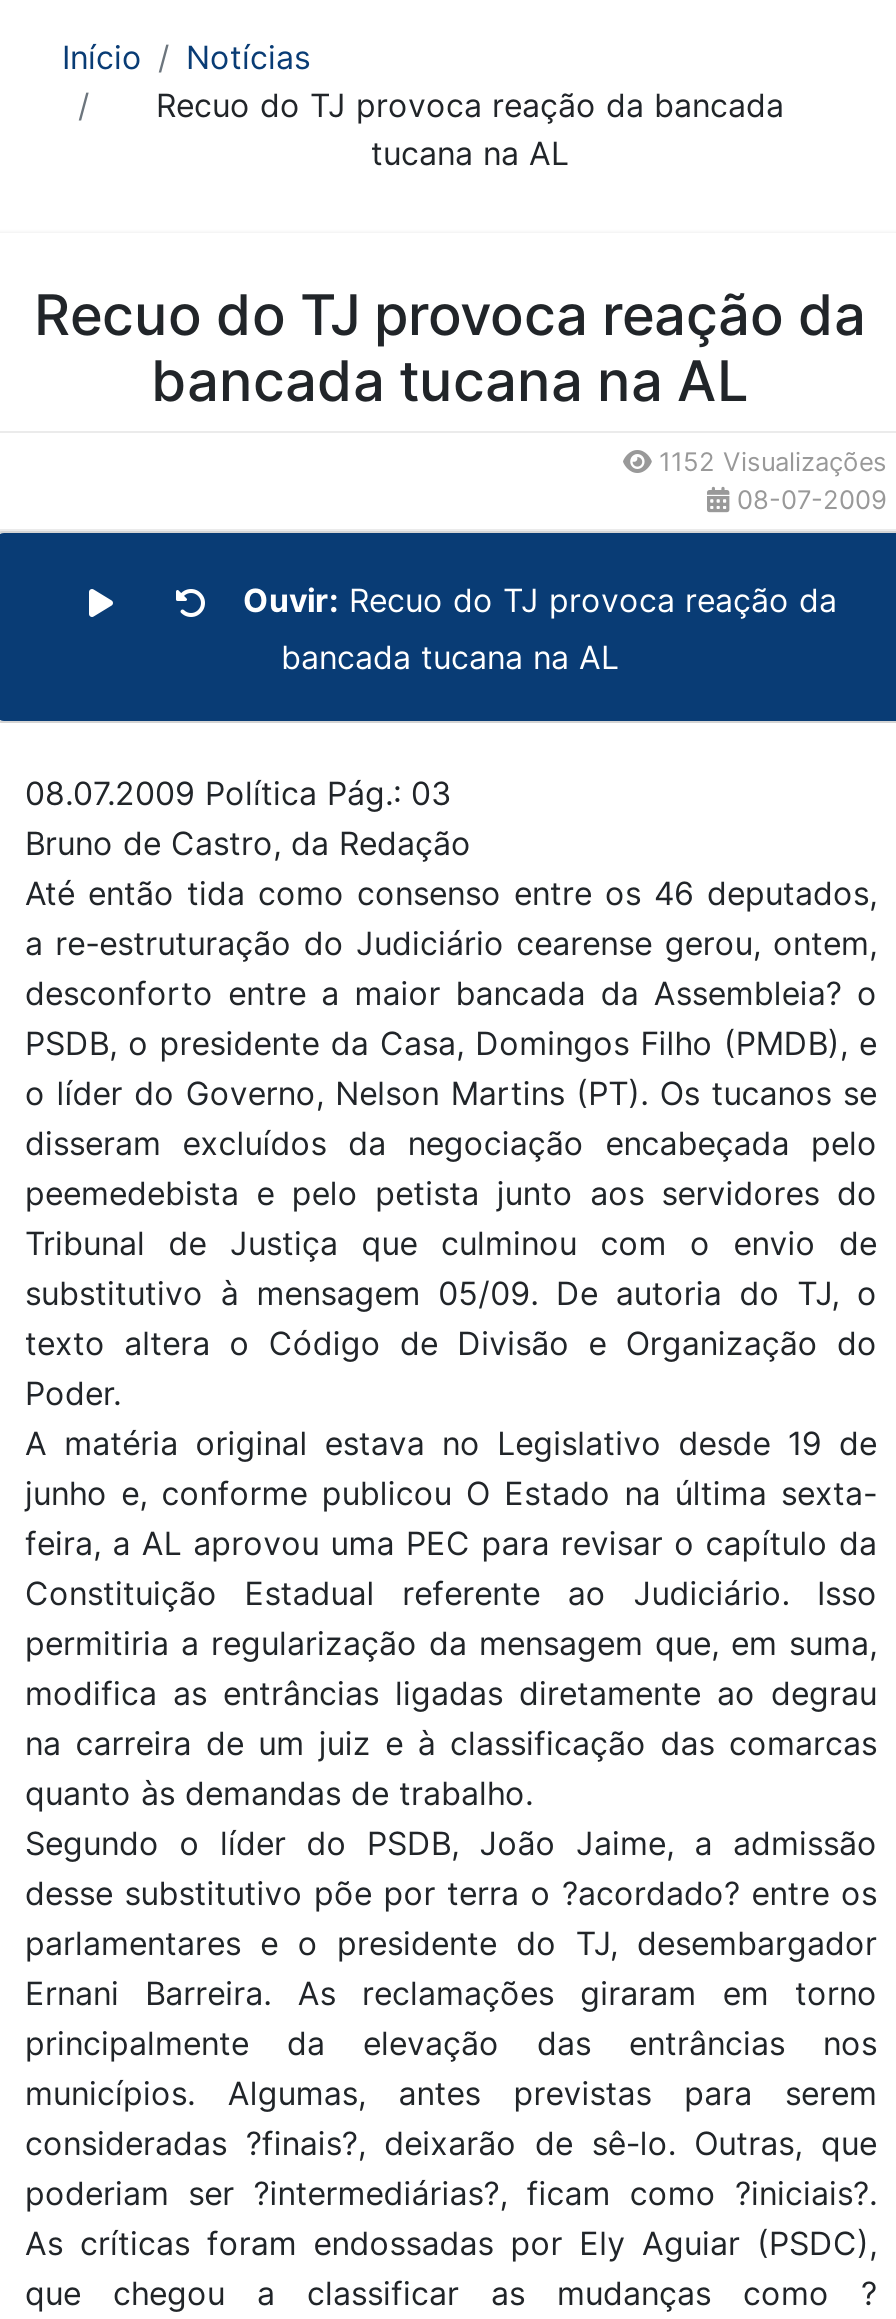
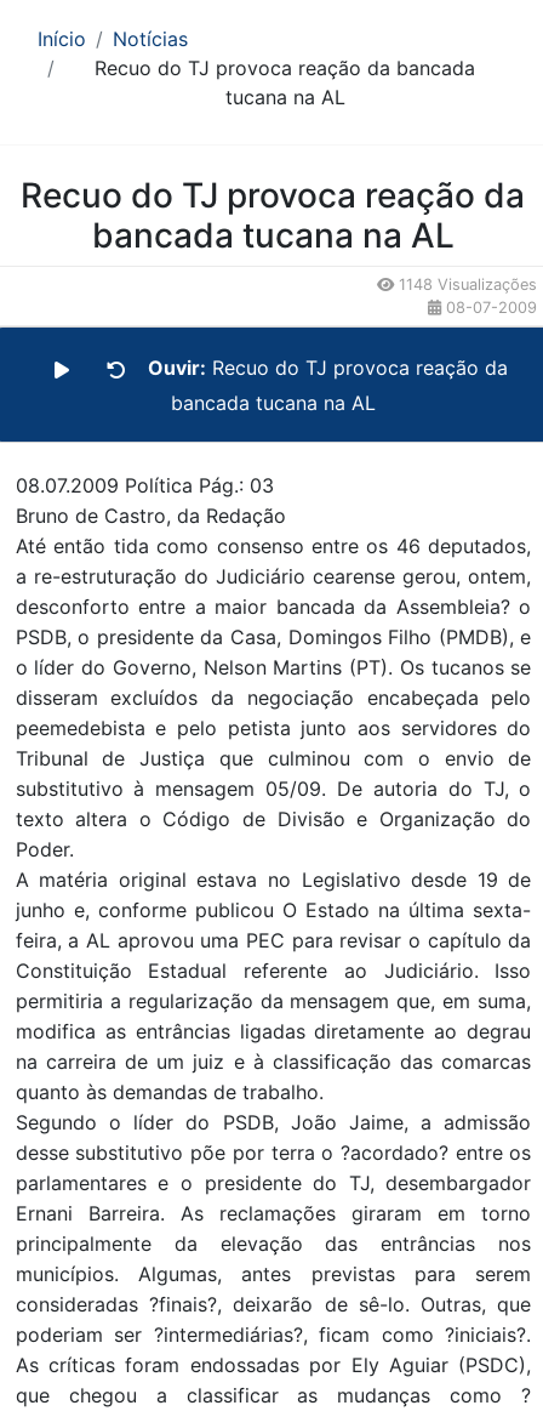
[651,447,887,477] 1152 Visualizações -> [395,275,538,294] 1148 Visualizações

